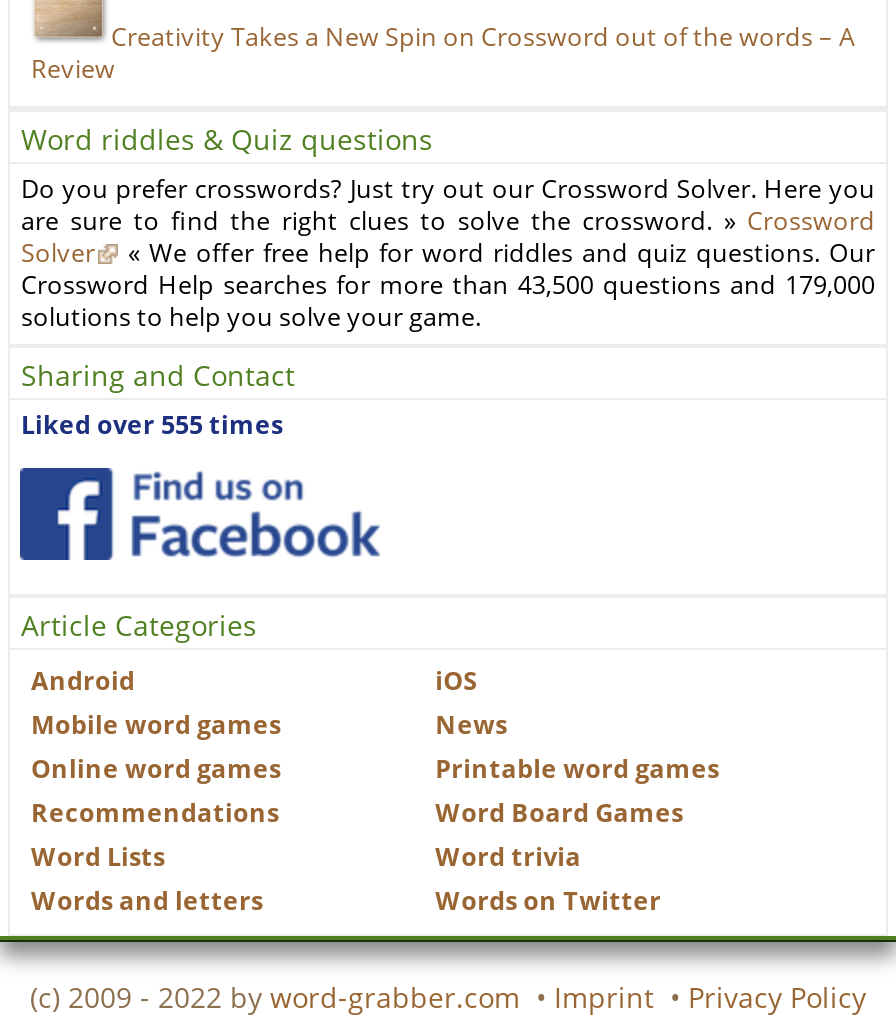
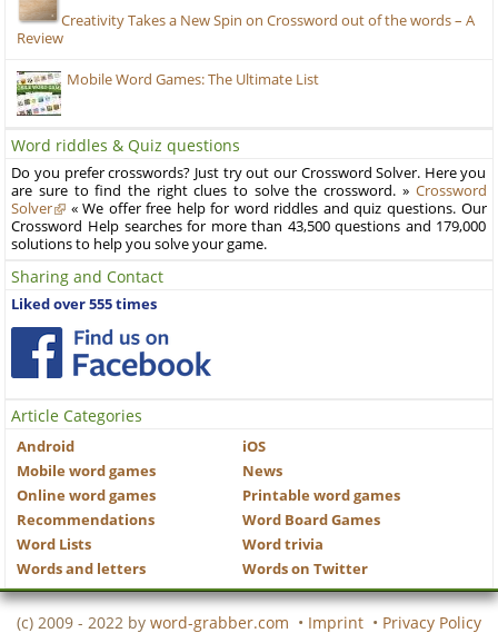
none -> [16,70,320,117] [image] | Mobile Word Games: The Ultimate List

